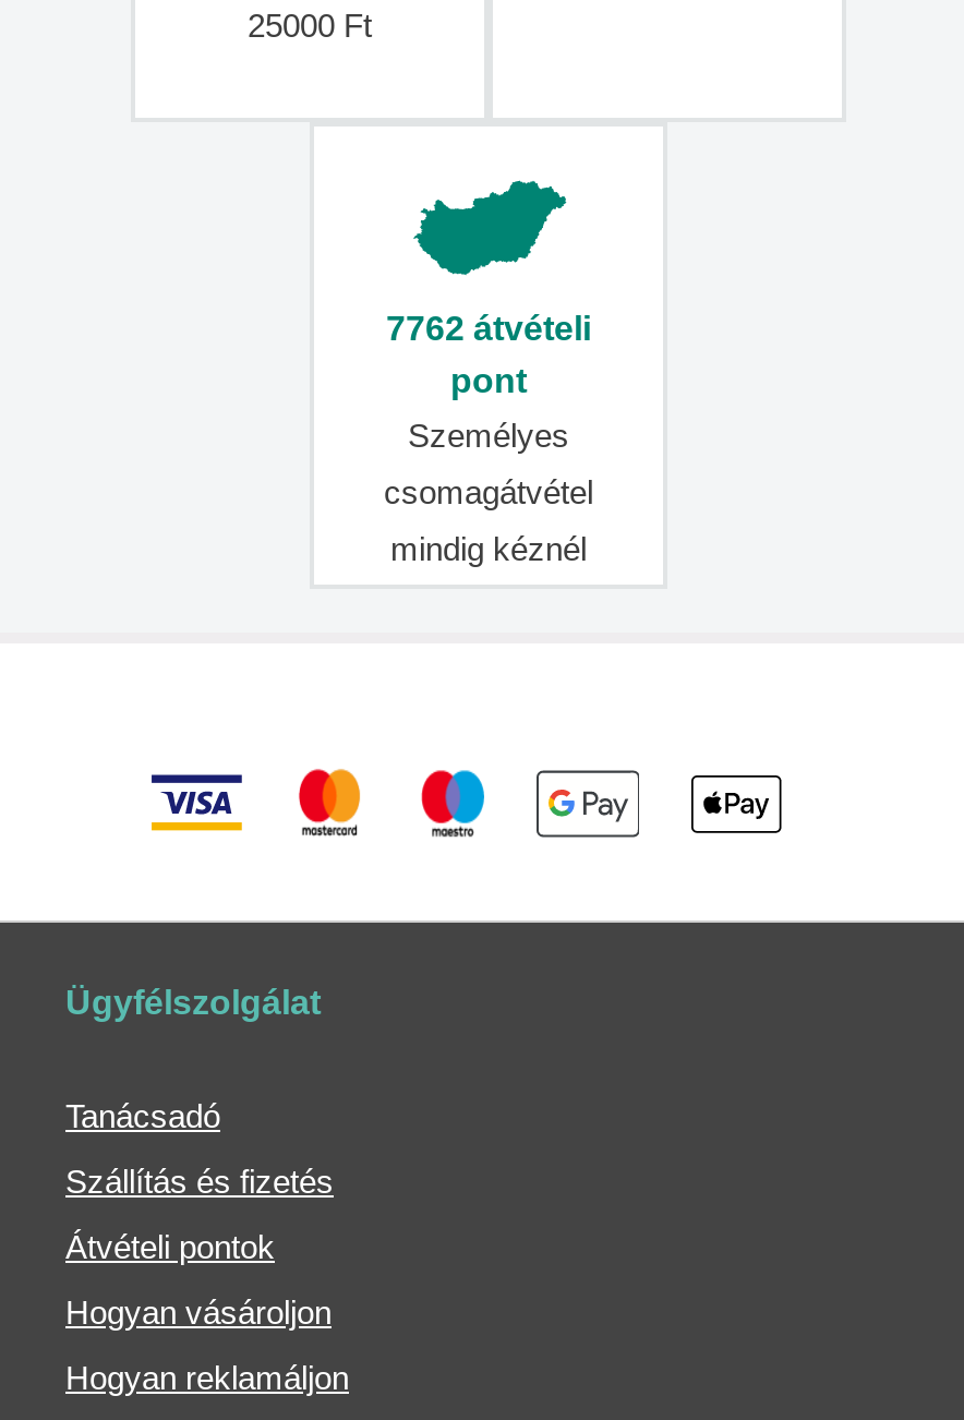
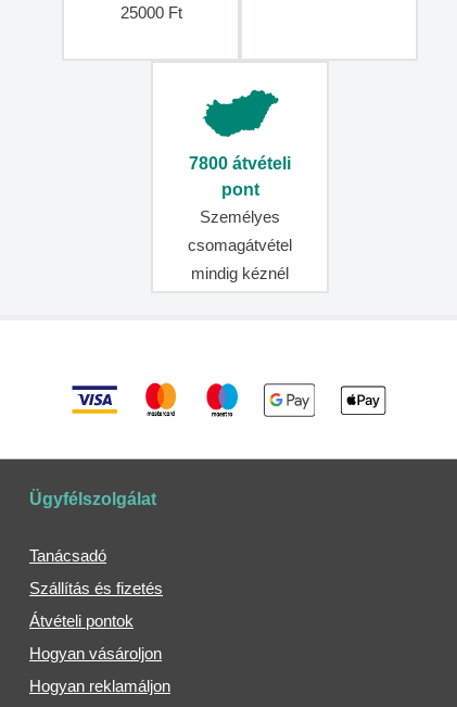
[386,310,591,347] 7762 átvételi -> [189,154,291,173] 7800 átvételi

